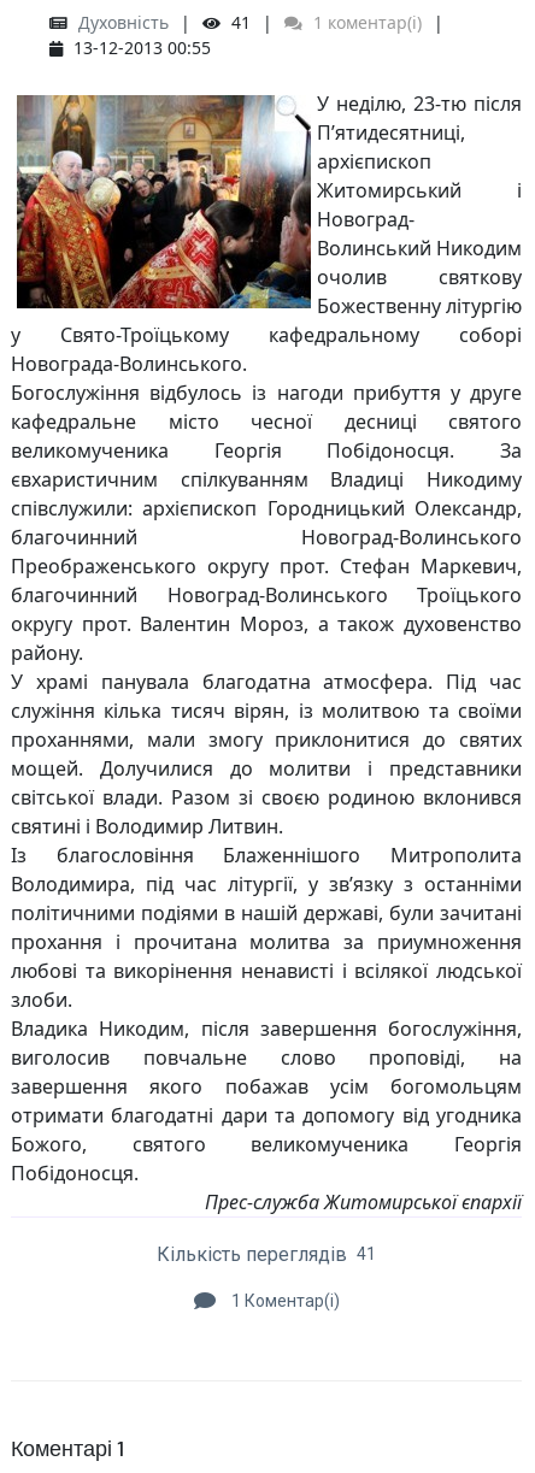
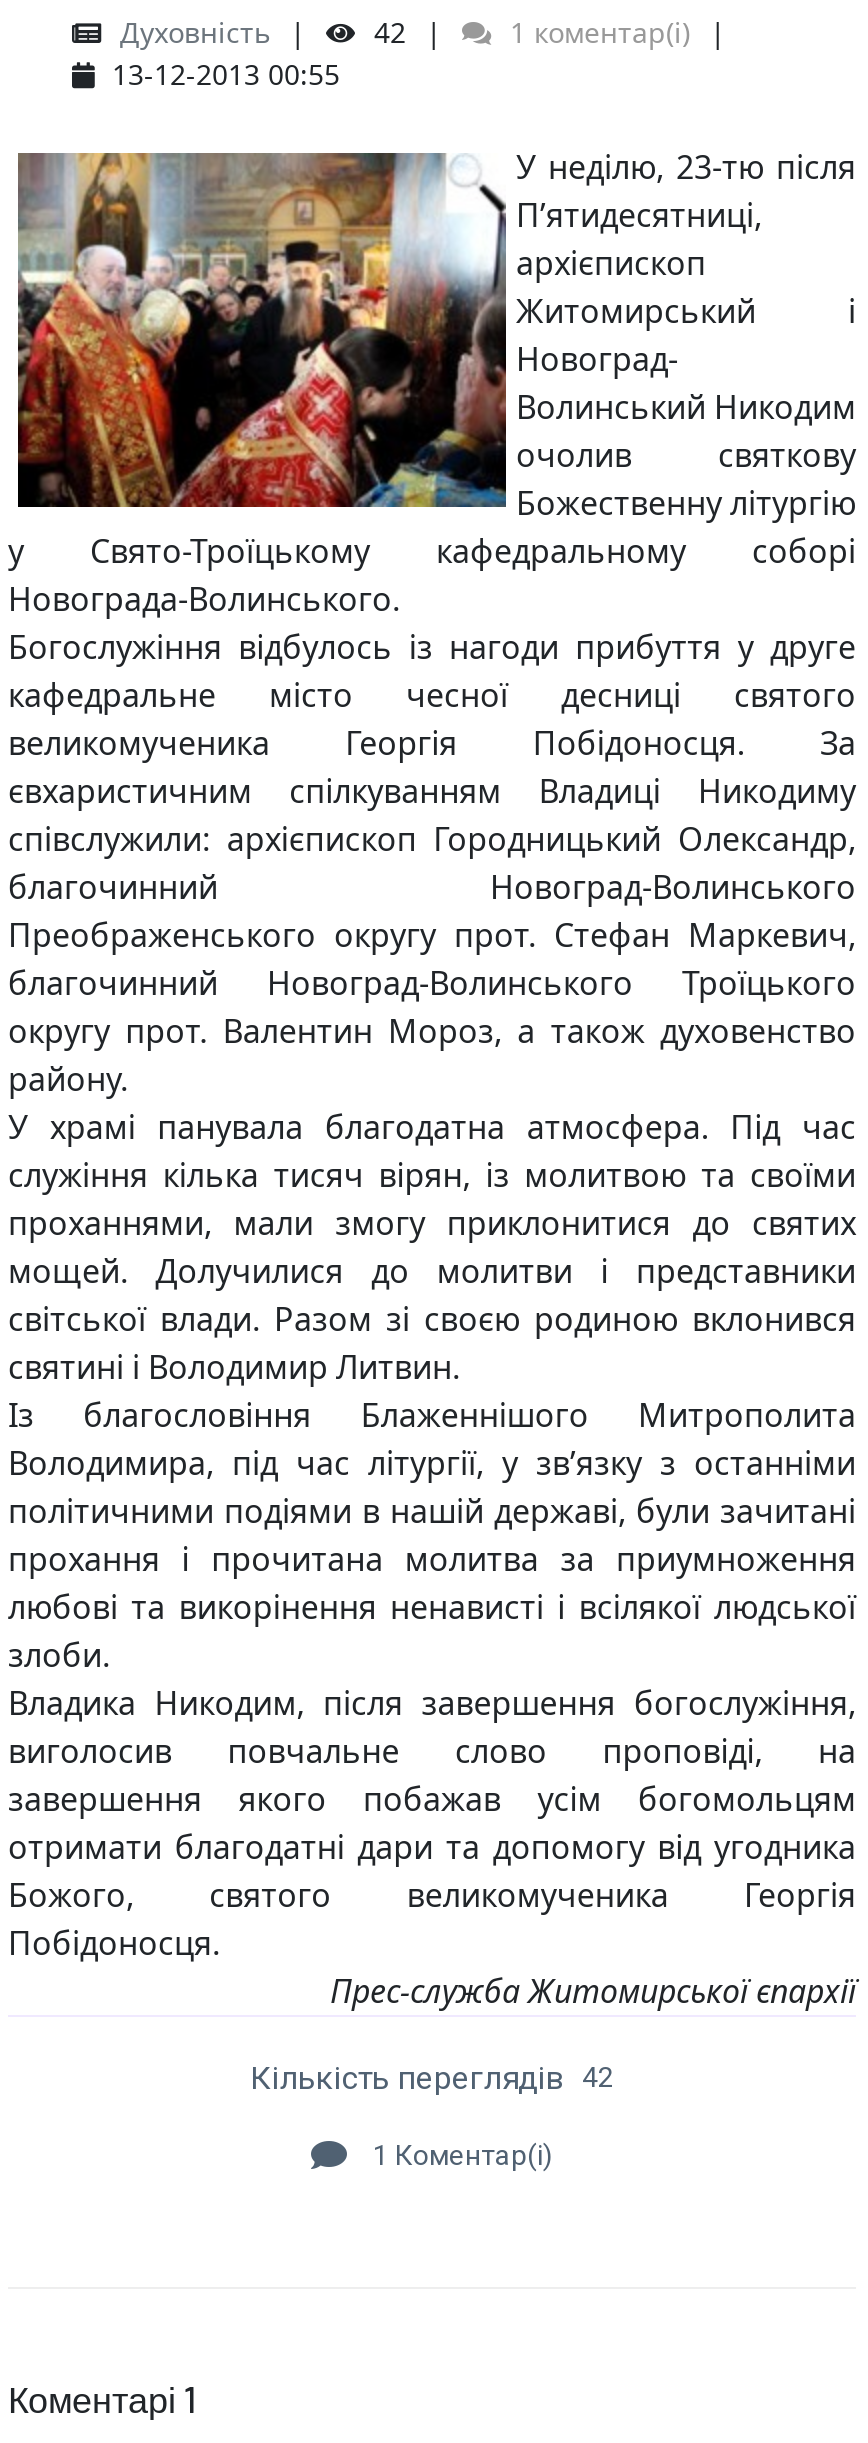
[227,10,251,33] 41 -> [366,12,406,50] 42
[157,1243,376,1266] Кількість переглядів 41 -> [250,2059,614,2097] Кількість переглядів 42

